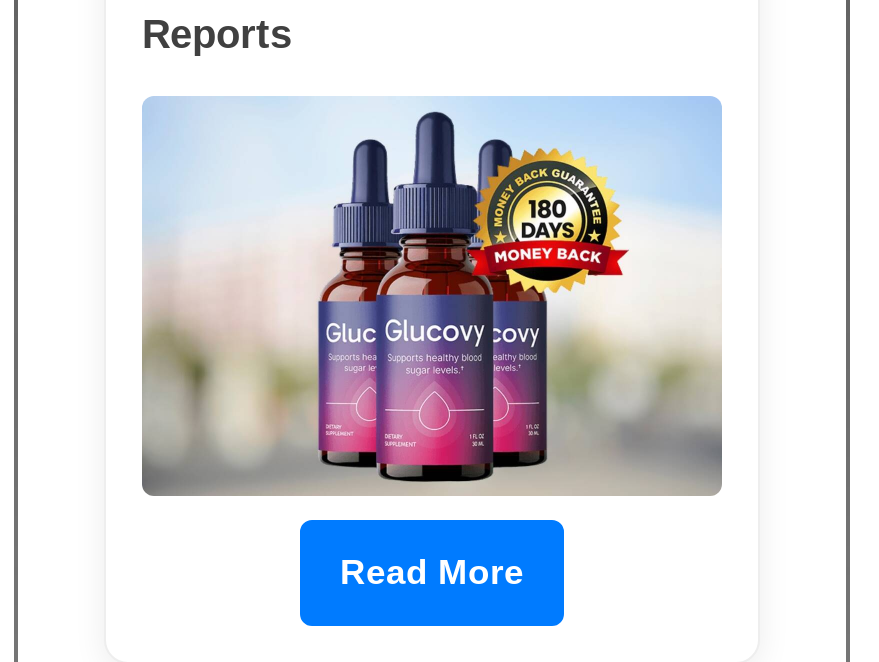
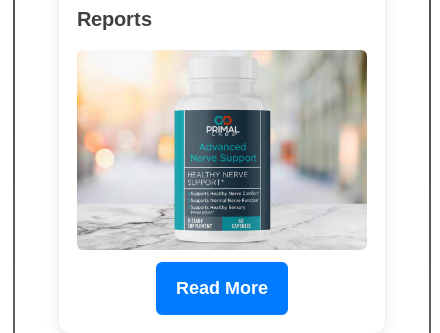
[142,96,722,496] [image] -> [76,49,368,249] [image]

